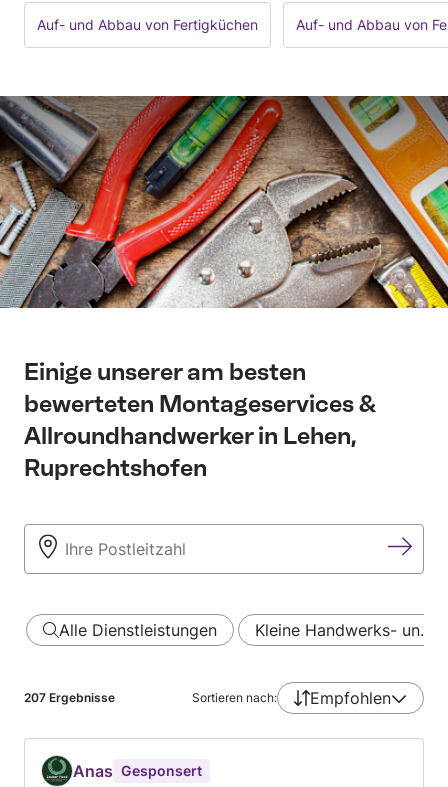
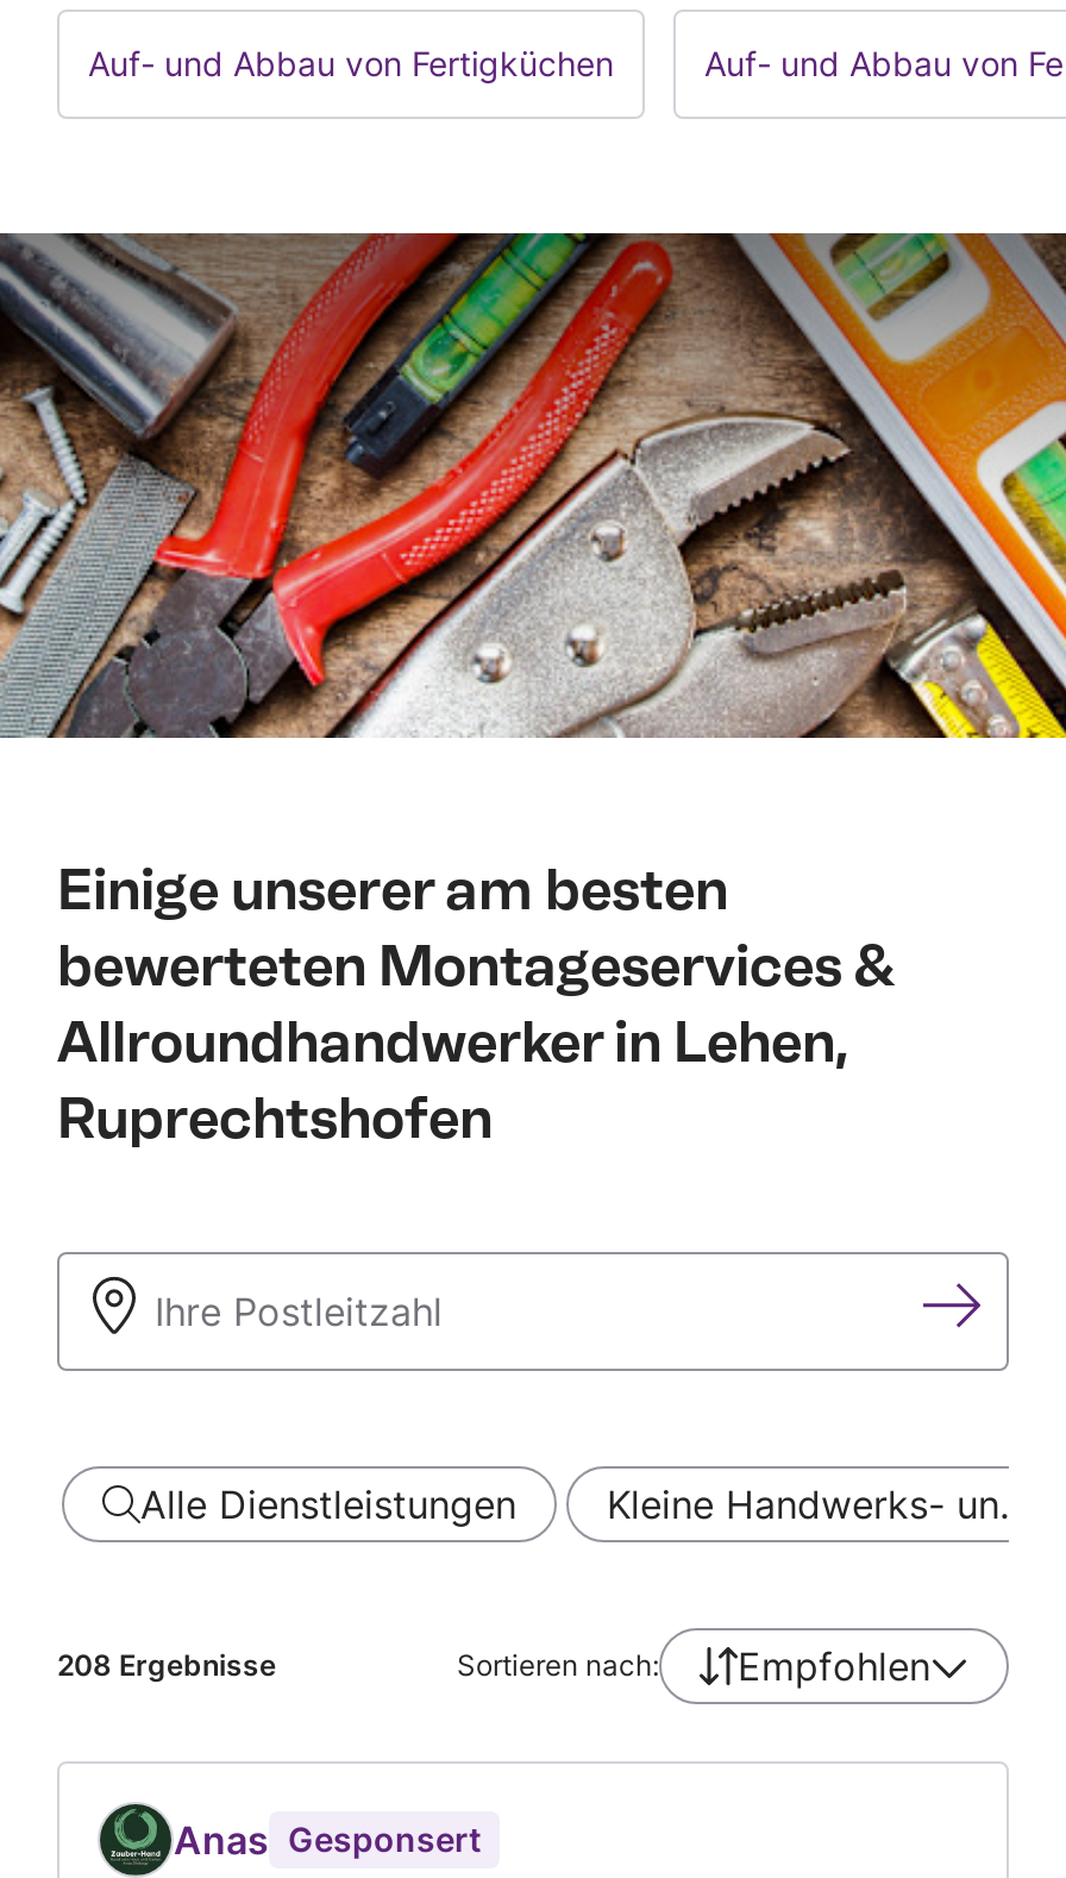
[24,690,115,705] 207 Ergebnisse -> [57,1647,276,1683] 208 Ergebnisse

